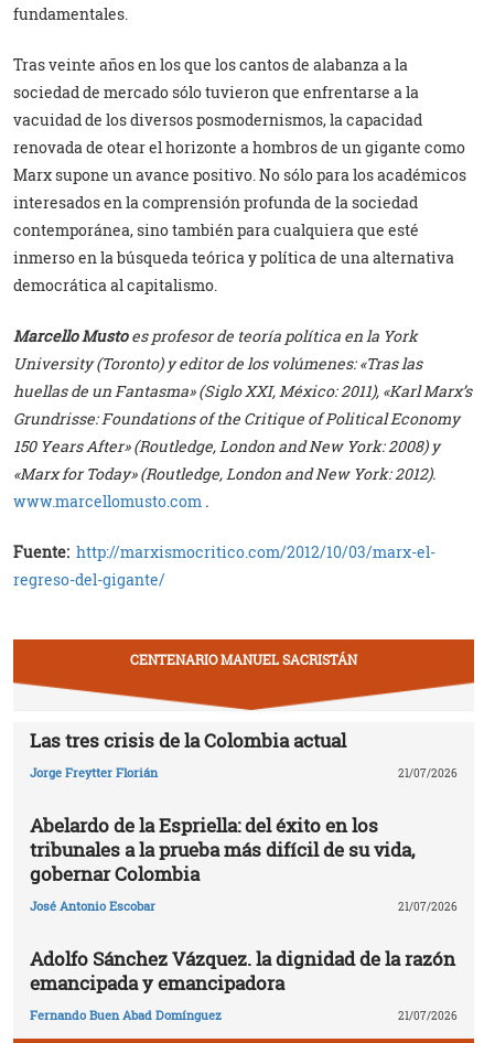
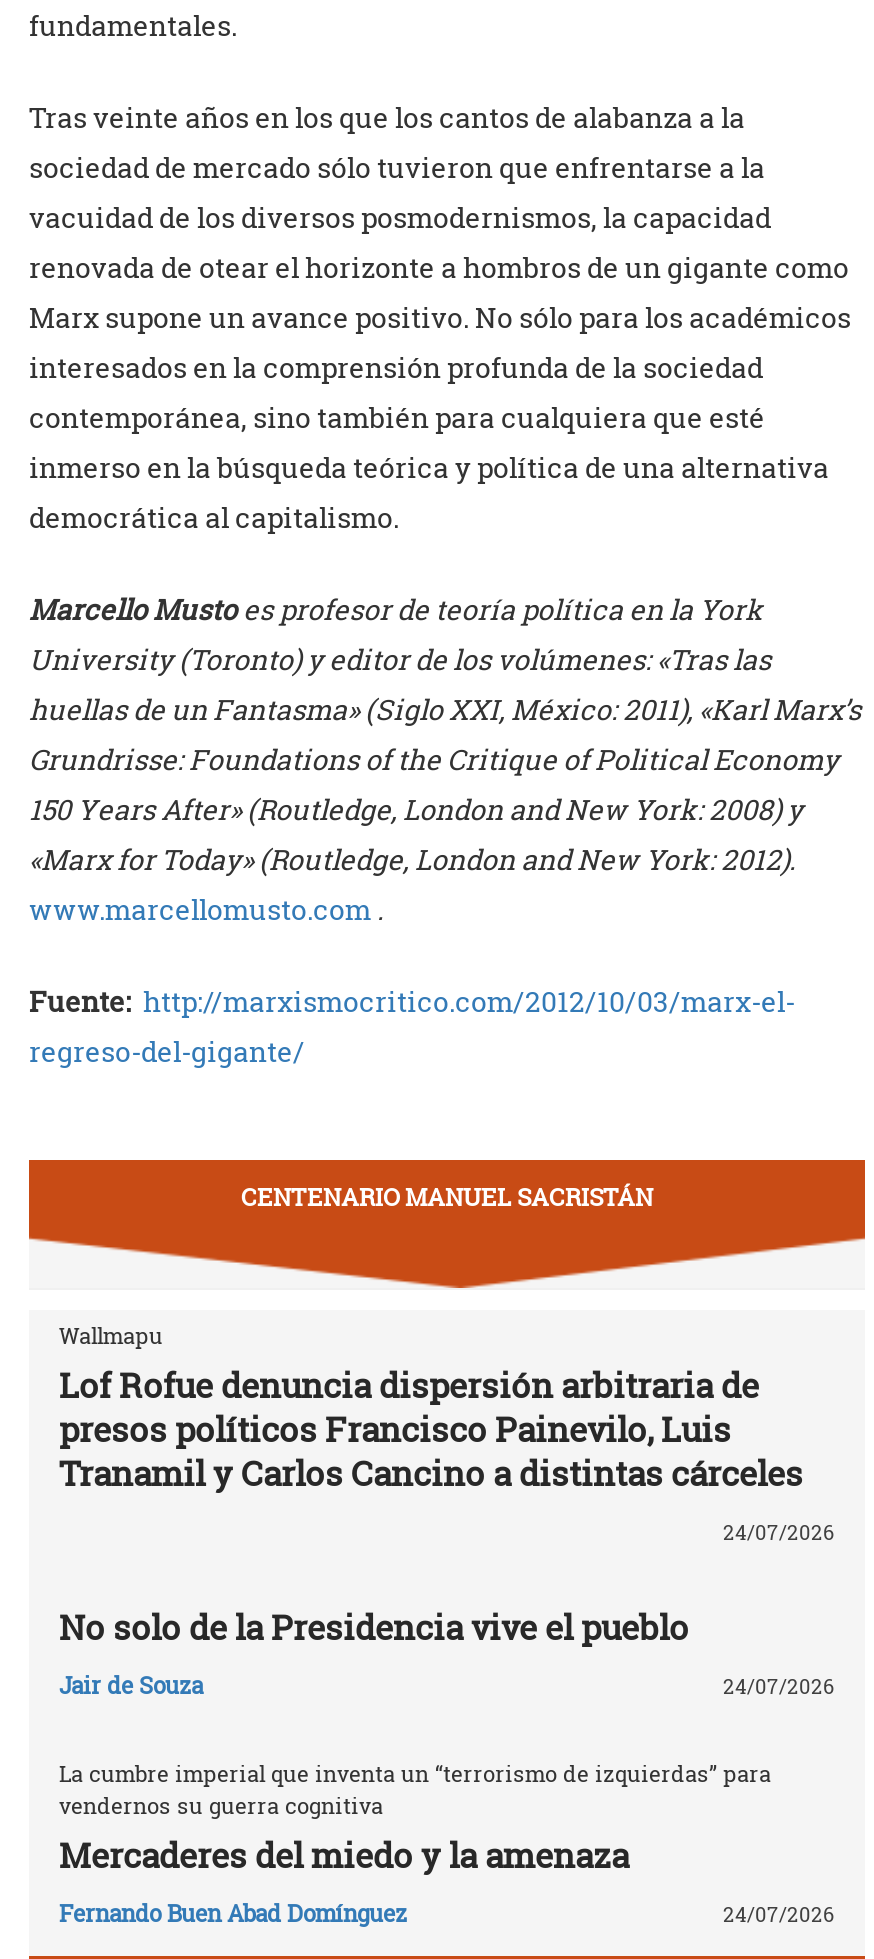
[30,728,346,753] Las tres crisis de la Colombia actual -> [59,1320,803,1496] Wallmapu | Lof Rofue denuncia dispersión arbitraria de | presos políticos Francisco Painevilo, Luis | Tranamil y Carlos Cancino a distintas cárceles
[30,764,458,781] Jorge Freytter Florián | 21/07/2026 -> [723,1521,835,1547] 24/07/2026
[30,812,415,886] Abelardo de la Espriella: del éxito en los | tribunales a la prueba más difícil de su vida, | gobernar Colombia -> [59,1604,689,1650] No solo de la Presidencia vive el pueblo
[30,898,458,914] José Antonio Escobar | 21/07/2026 -> [59,1671,835,1701] Jair de Souza | 24/07/2026
[30,946,455,995] Adolfo Sánchez Vázquez. la dignidad de la razón | emancipada y emancipadora -> [59,1758,771,1878] La cumbre imperial que inventa un “terrorismo de izquierdas” para | vendernos su guerra cognitiva | Mercaderes del miedo y la amenaza
[398,1009,458,1023] 21/07/2026 -> [723,1903,835,1929] 24/07/2026

